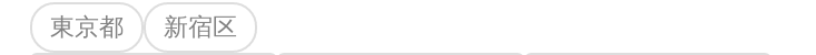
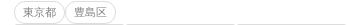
[164,13,237,40] 新宿区 -> [74,6,107,18] 豊島区

